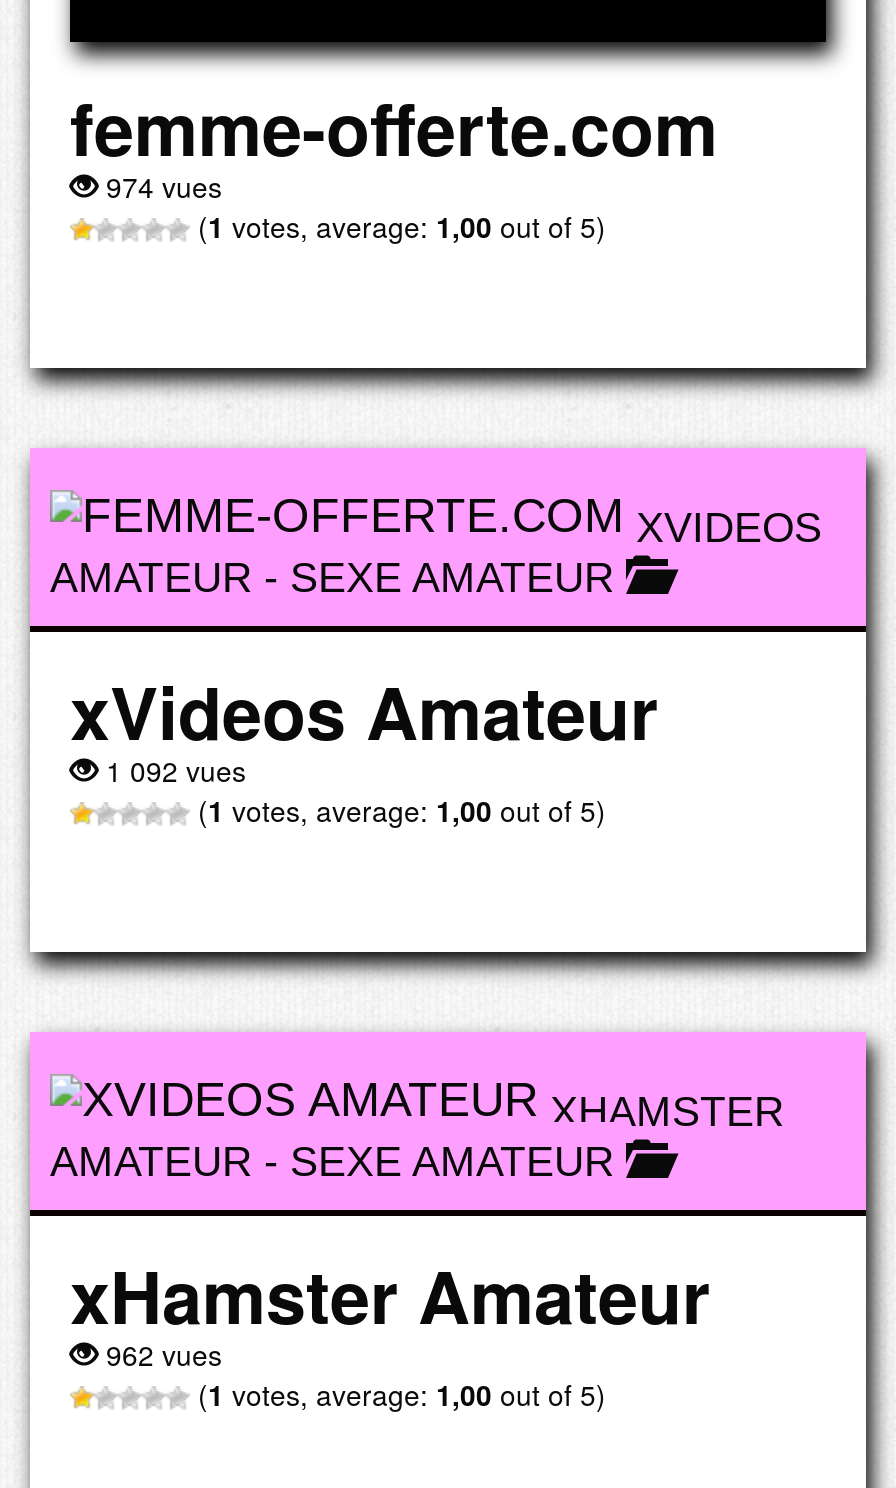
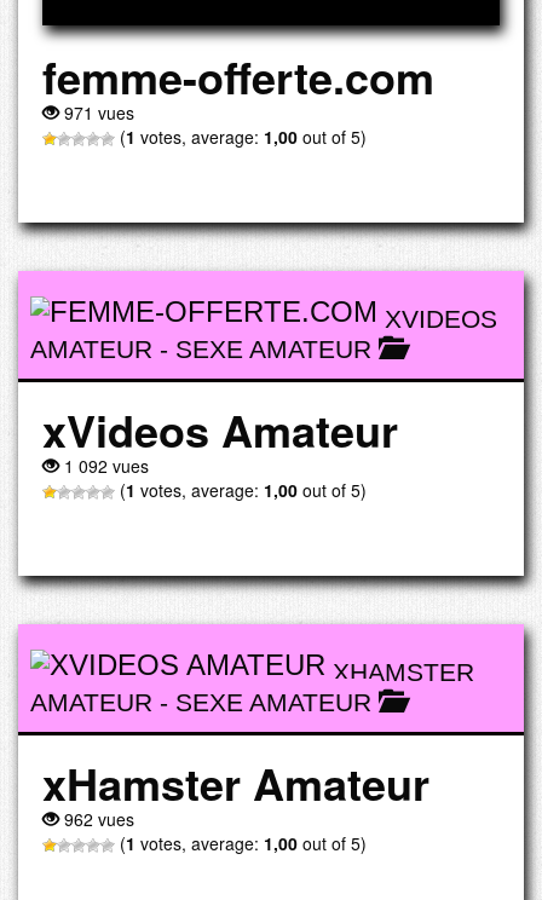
[98,165,222,205] 974 vues -> [59,100,134,124] 971 vues

